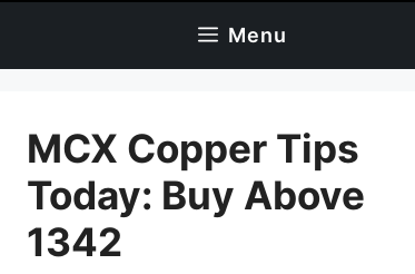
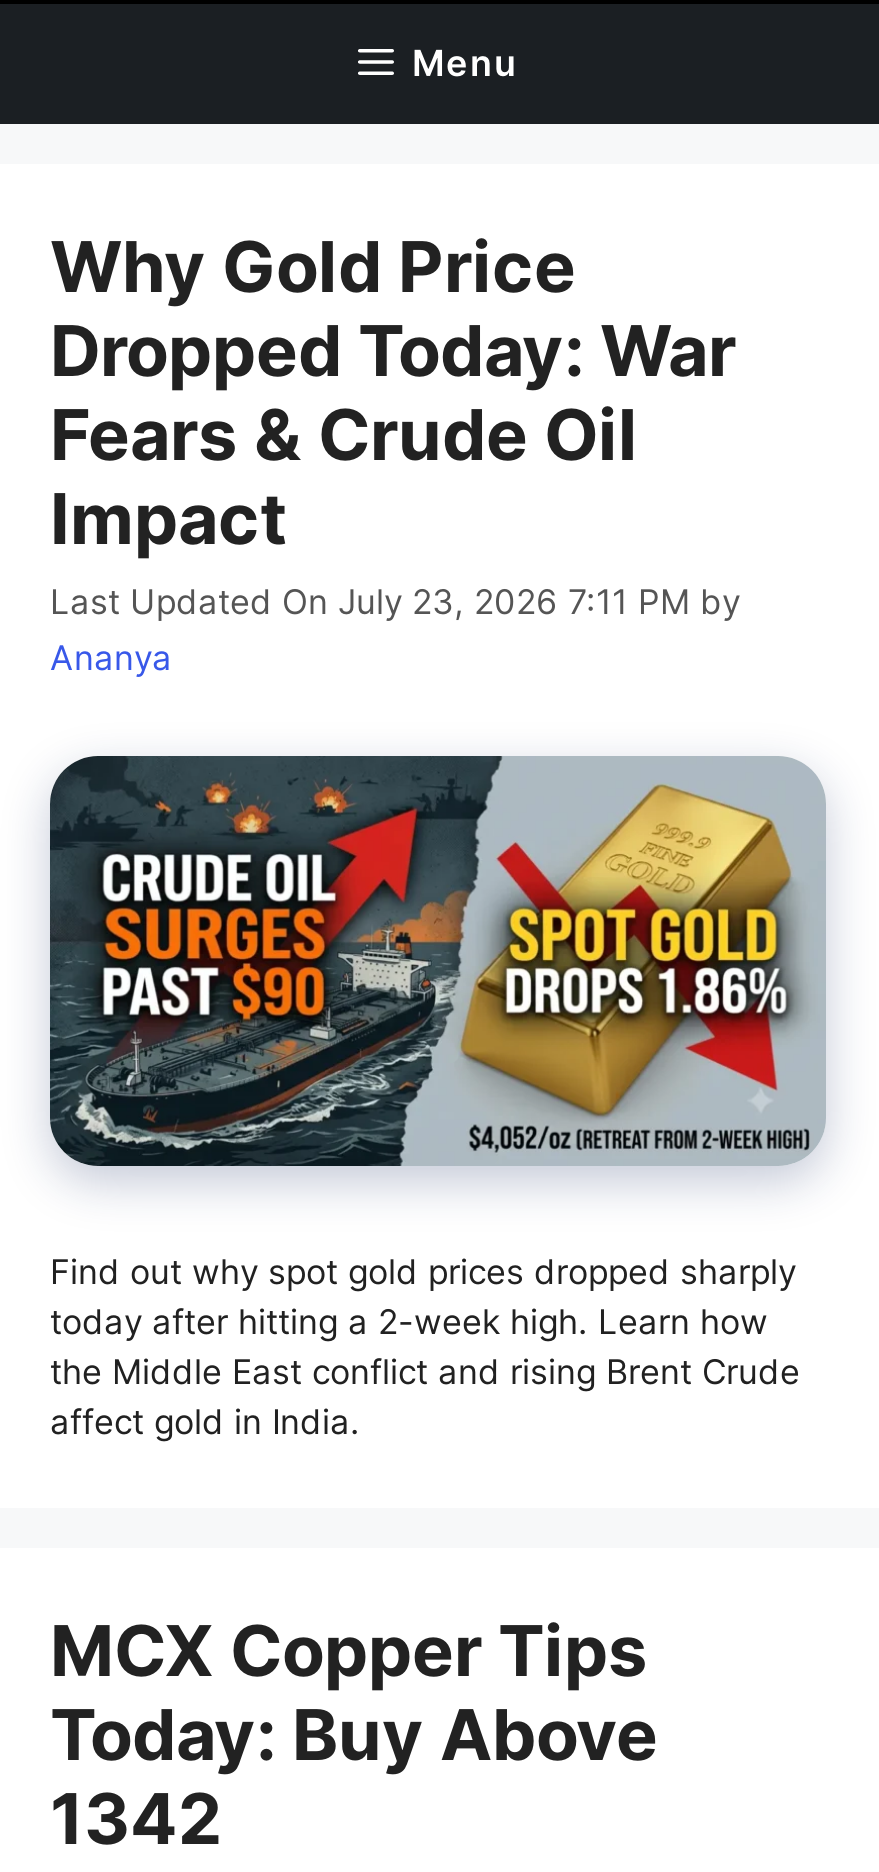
none -> [46,754,830,1441] [image] | Find out why spot gold prices dropped sharply | today after hitting a 2-week high. Learn how | the Middle East conflict and rising Brent Crude | affect gold in India.
none -> [50,224,740,677] Why Gold Price | Dropped Today: War | Fears & Crude Oil | Impact | Last Updated On July 23, 2026 7:11 PM by | Ananya

